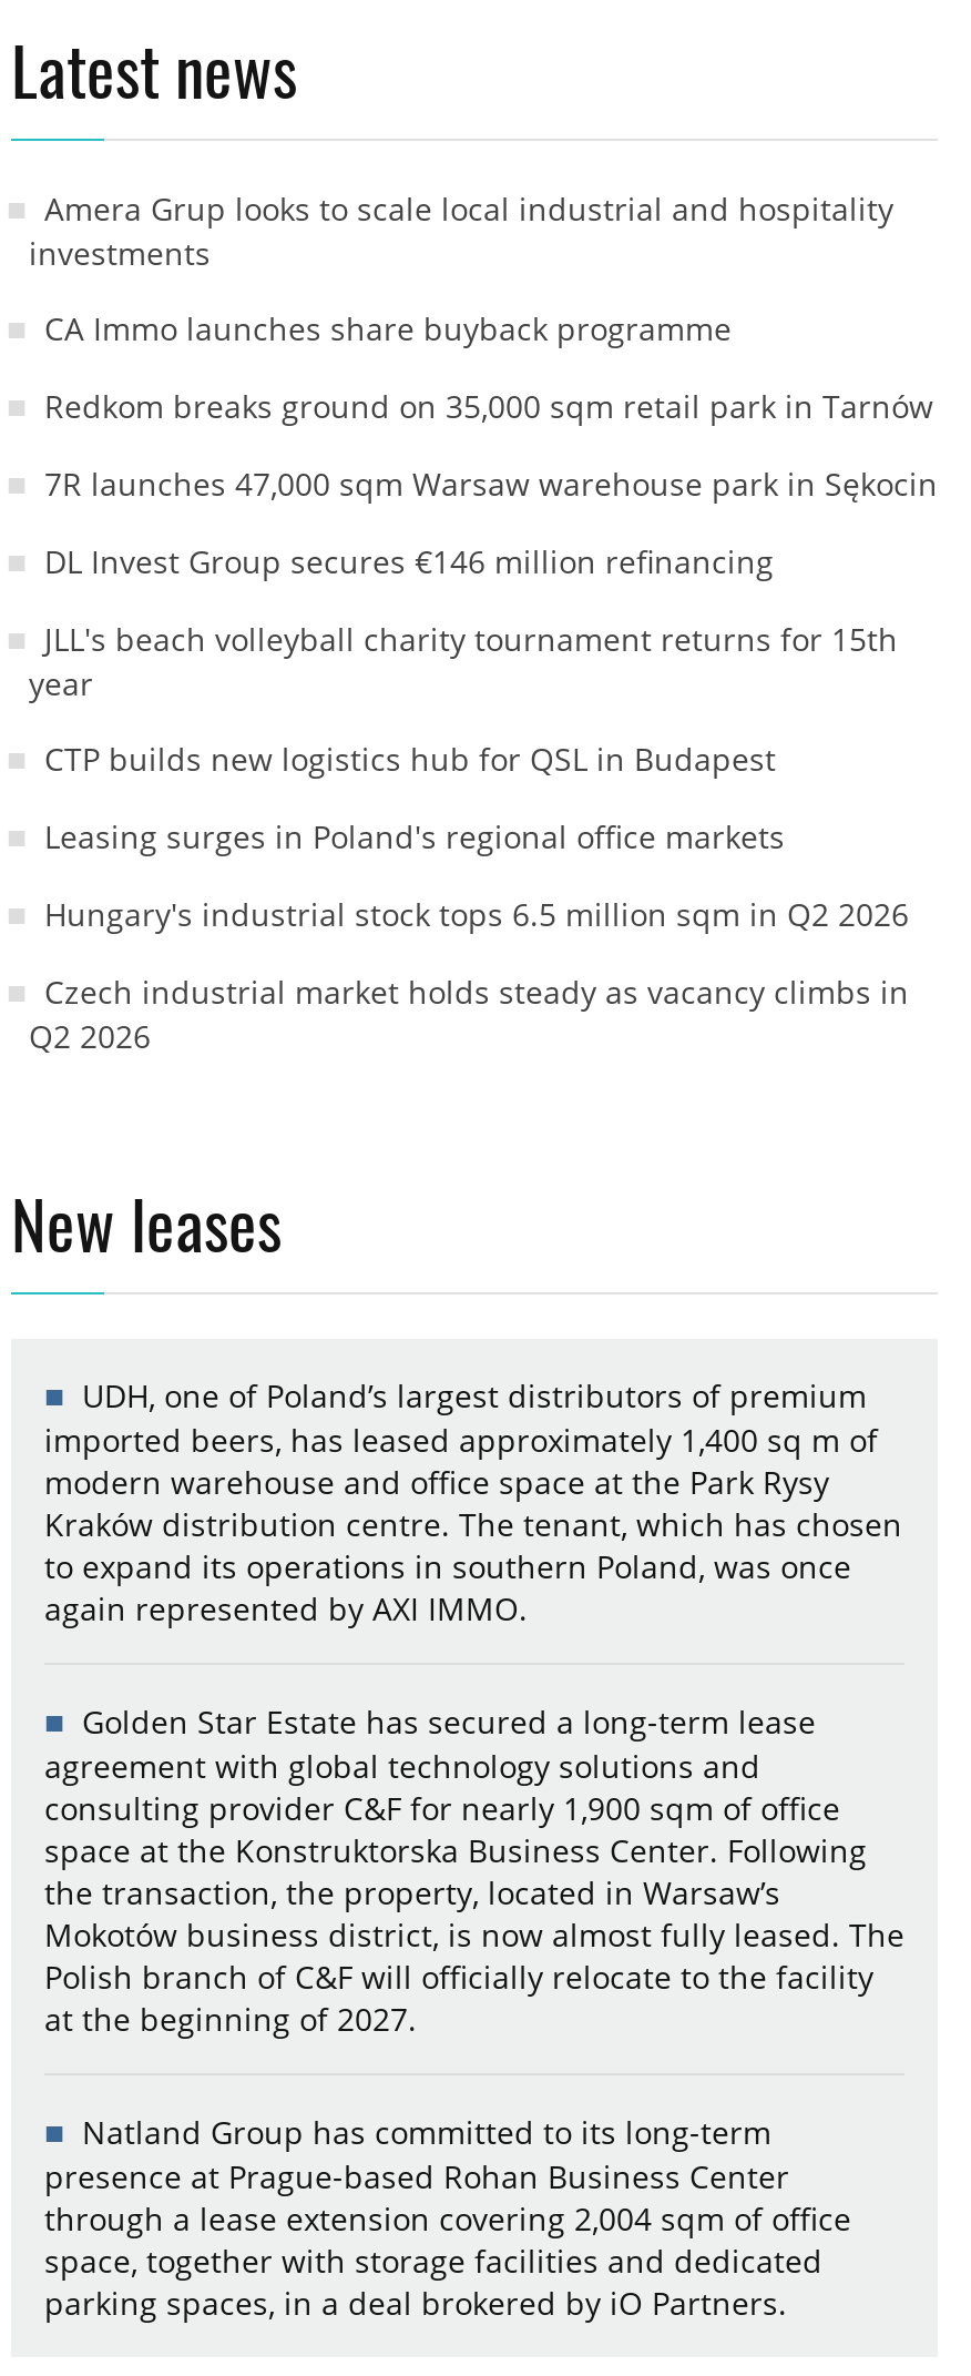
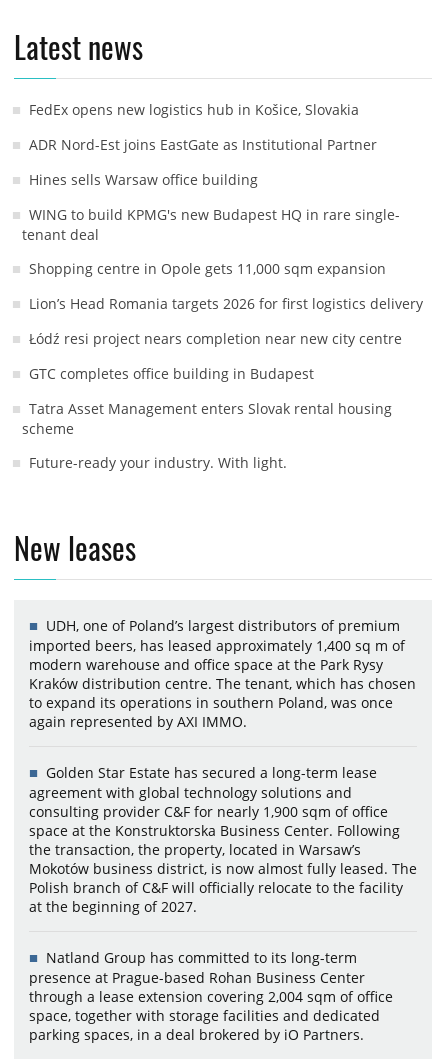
[29,188,893,274] Amera Grup looks to scale local industrial and hospitality | investments -> [29,100,359,119] FedEx opens new logistics hub in Košice, Slovakia
[44,307,732,350] CA Immo launches share buyback programme -> [29,135,377,154] ADR Nord-Est joins EastGate as Institutional Partner
[44,385,933,427] Redkom breaks ground on 35,000 sqm retail park in Tarnów -> [29,170,258,189] Hines sells Warsaw office building
[44,463,938,505] 7R launches 47,000 sqm Warsaw warehouse park in Sękocin -> [22,205,400,244] WING to build KPMG's new Budapest HQ in rare single- | tenant deal
[44,540,774,583] DL Invest Group secures €146 million refinancing -> [29,259,386,278] Shopping centre in Opole gets 11,000 sqm expansion
[29,618,898,705] JLL's beach volleyball charity tournament returns for 15th | year -> [29,294,423,313] Lion’s Head Romania targets 2026 for first logistics delivery
[44,738,776,780] CTP builds new logistics hub for QSL in Budapest -> [29,329,402,348] Łódź resi project nears completion near new city centre
[44,816,785,858] Leasing surges in Poland's regional office markets -> [29,364,314,383] GTC completes office building in Budapest
[44,893,909,935] Hungary's industrial stock tops 6.5 million sqm in Q2 2026 -> [22,399,392,438] Tatra Asset Management enters Slovak rental housing | scheme
[29,971,909,1057] Czech industrial market holds steady as vacancy climbs in | Q2 2026 -> [29,453,287,472] Future-ready your industry. With light.

